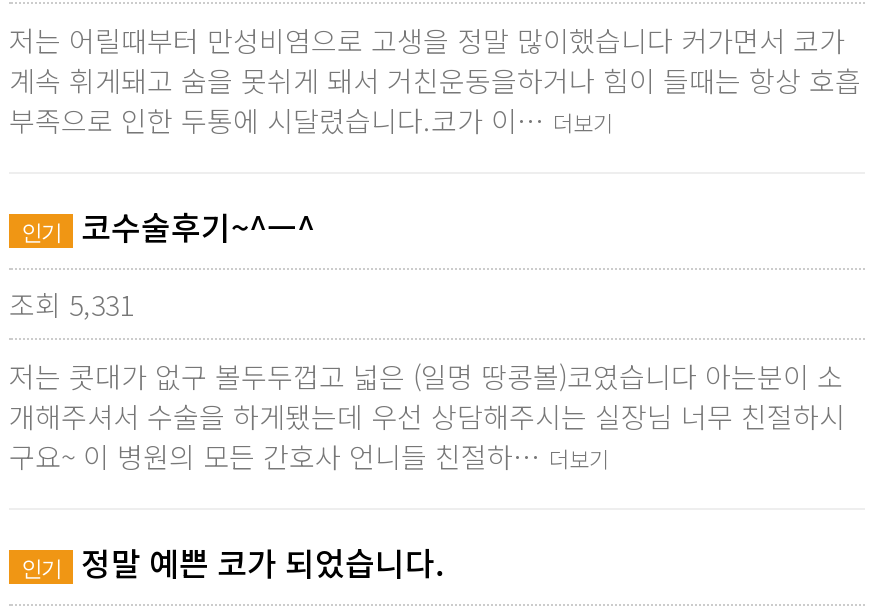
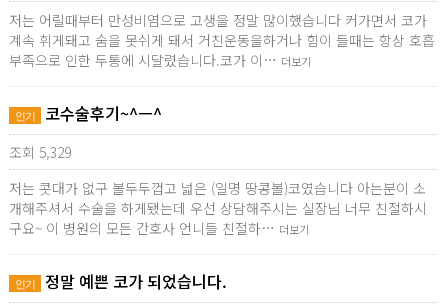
[9,284,133,324] 조회 5,331 -> [9,142,71,162] 조회 5,329

